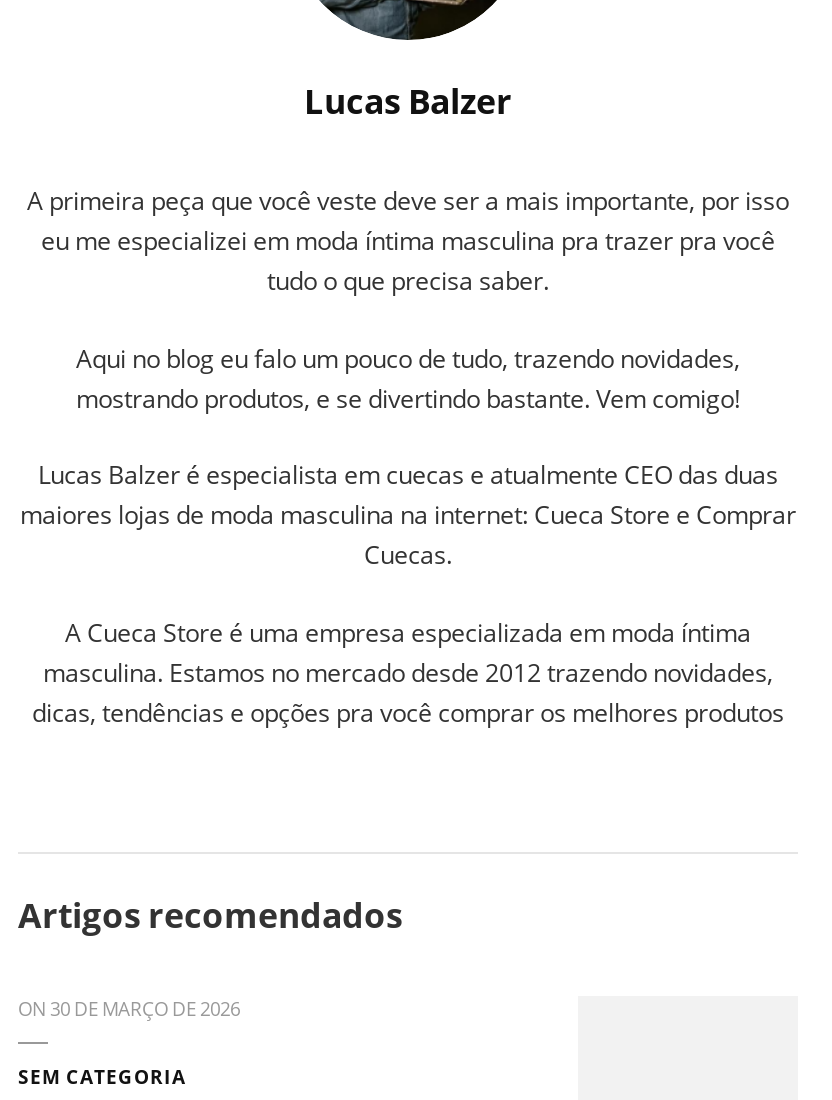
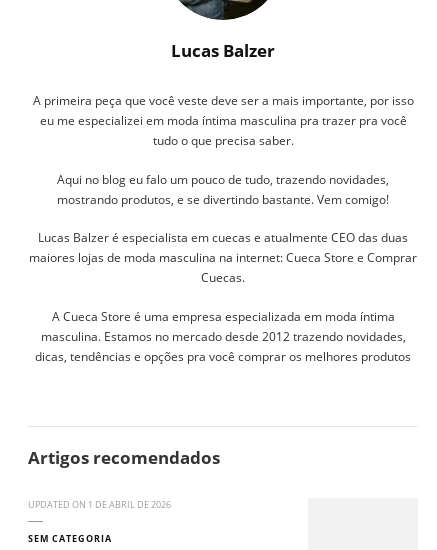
[18,995,240,1021] ON 30 DE MARÇO DE 2026 -> [28,498,171,511] UPDATED ON 1 DE ABRIL DE 2026

